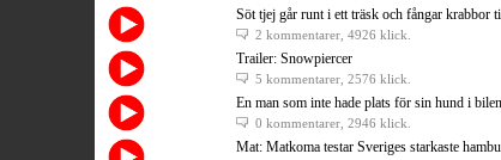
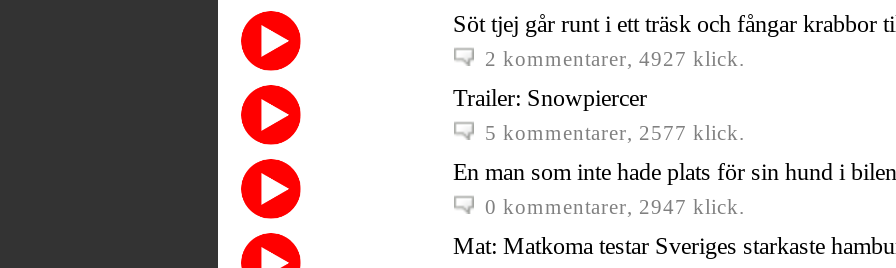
[255,29,411,42] 2 kommentarer, 4926 klick. -> [485,48,745,70] 2 kommentarer, 4927 klick.
[255,73,411,86] 5 kommentarer, 2576 klick. -> [485,122,745,144] 5 kommentarer, 2577 klick.
[255,117,411,130] 0 kommentarer, 2946 klick. -> [485,196,745,218] 0 kommentarer, 2947 klick.

